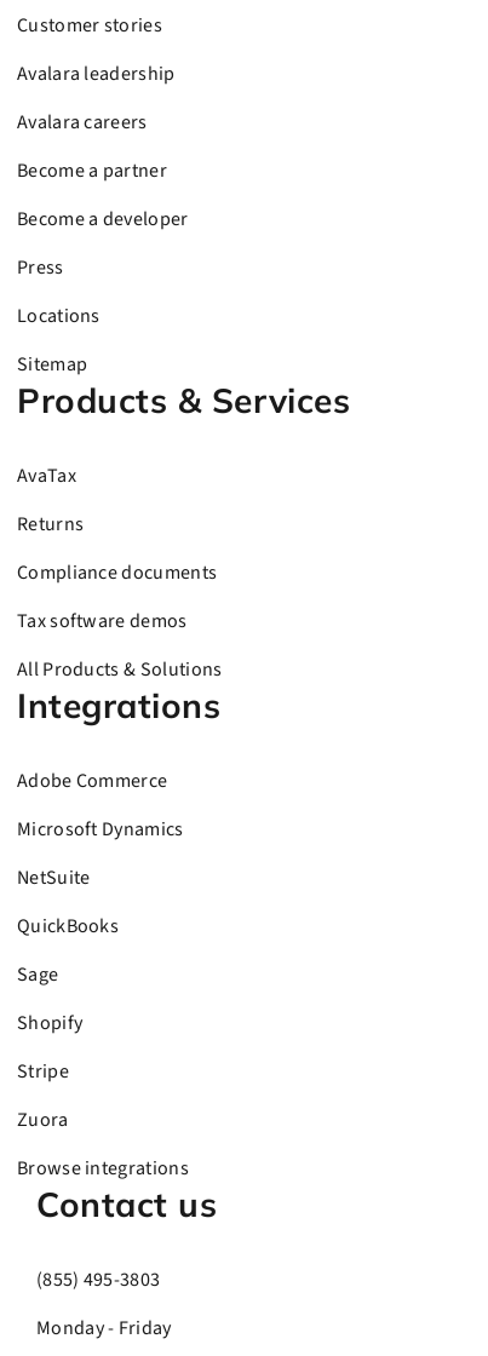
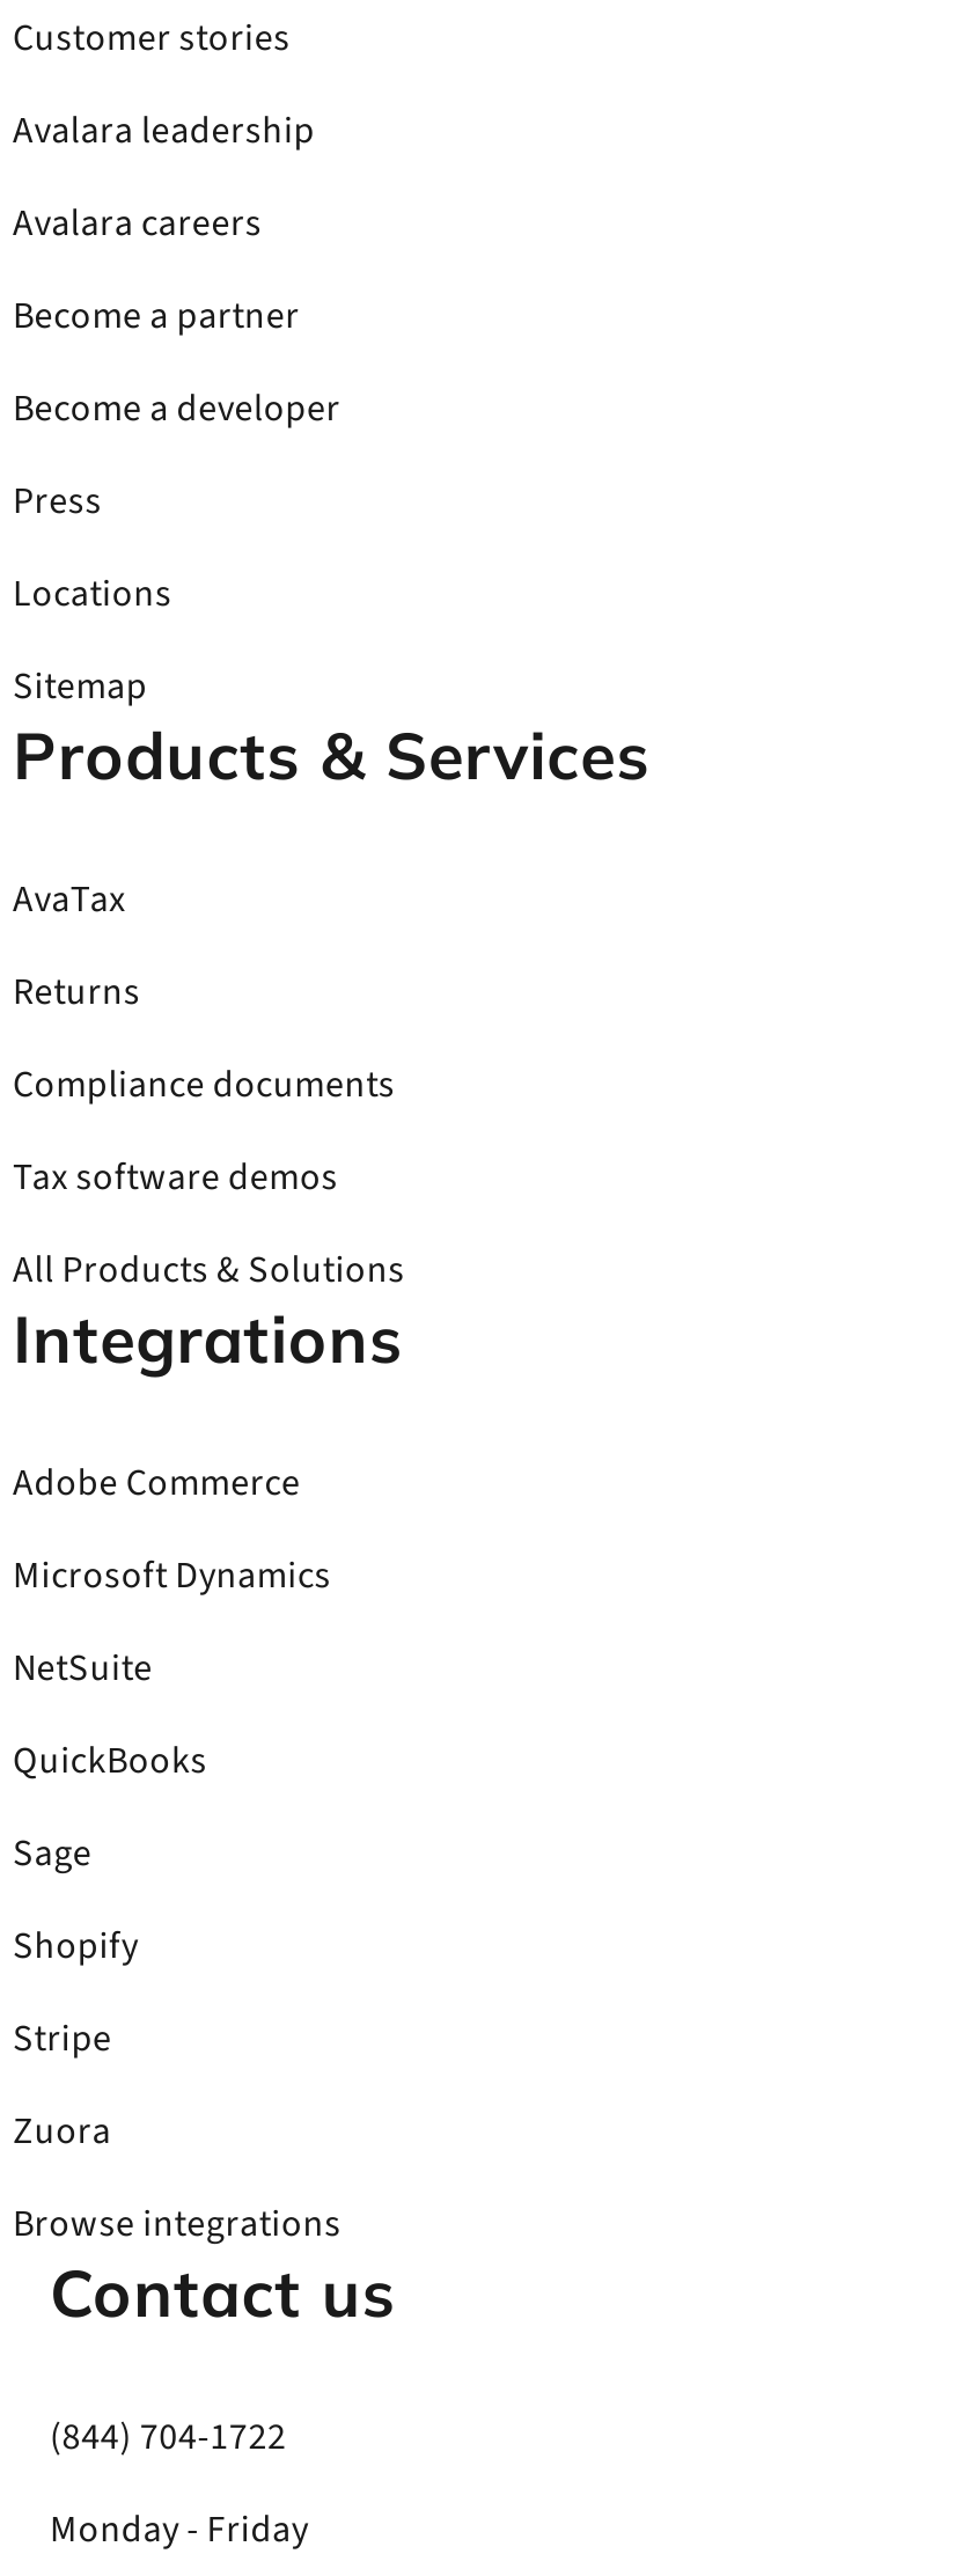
[36,1266,160,1293] (855) 495-3803 -> [50,2412,287,2463] (844) 704-1722

